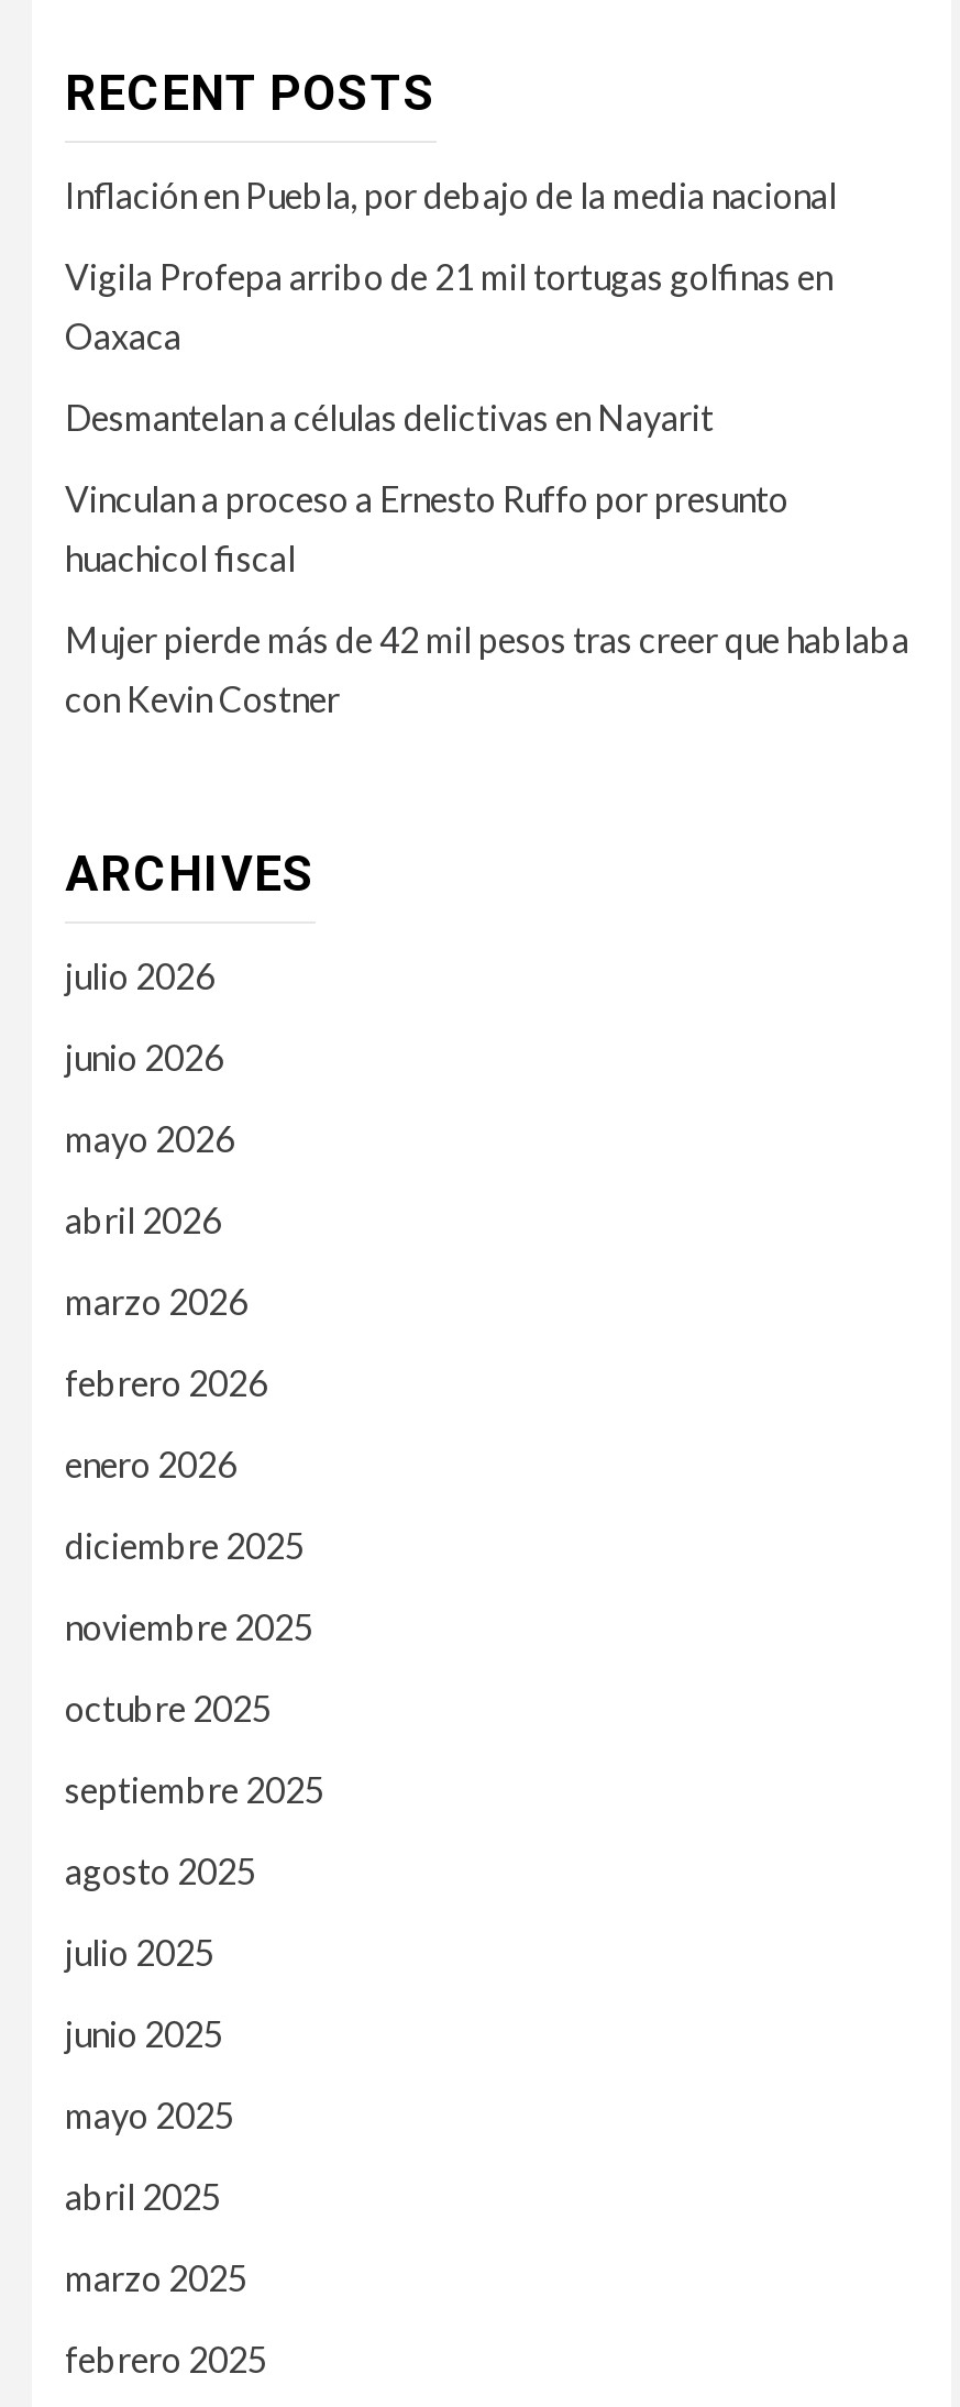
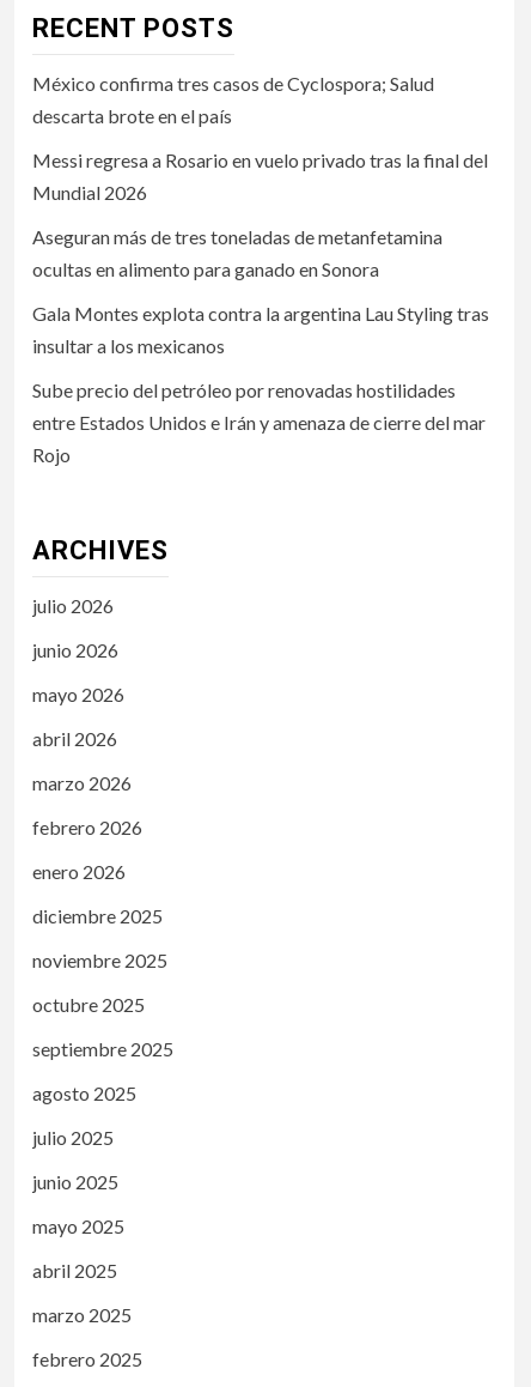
[65,173,837,215] Inflación en Puebla, por debajo de la media nacional -> [32,72,434,127] México confirma tres casos de Cyclospora; Salud | descarta brote en el país
[65,255,832,356] Vigila Profepa arribo de 21 mil tortugas golfinas en | Oaxaca -> [32,148,488,203] Messi regresa a Rosario en vuelo privado tras la final del | Mundial 2026
[65,395,714,437] Desmantelan a células delictivas en Nayarit -> [32,225,443,280] Aseguran más de tres toneladas de metanfetamina | ocultas en alimento para ganado en Sonora
[65,477,788,578] Vinculan a proceso a Ernesto Ruffo por presunto | huachicol fiscal -> [32,302,489,357] Gala Montes explota contra la argentina Lau Styling tras | insultar a los mexicanos
[65,618,909,719] Mujer pierde más de 42 mil pesos tras creer que hablaba | con Kevin Costner -> [32,378,486,466] Sube precio del petróleo por renovadas hostilidades | entre Estados Unidos e Irán y amenaza de cierre del mar | Rojo

